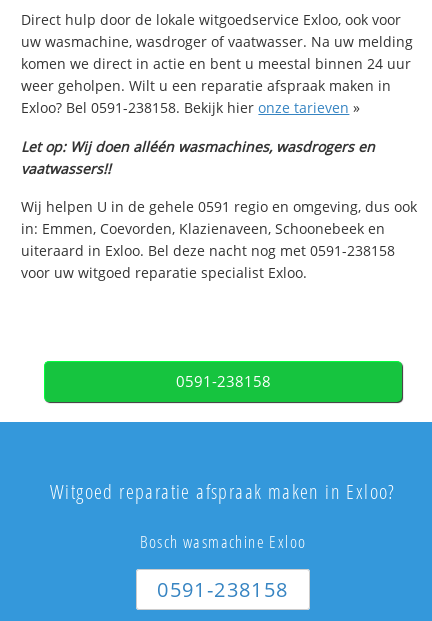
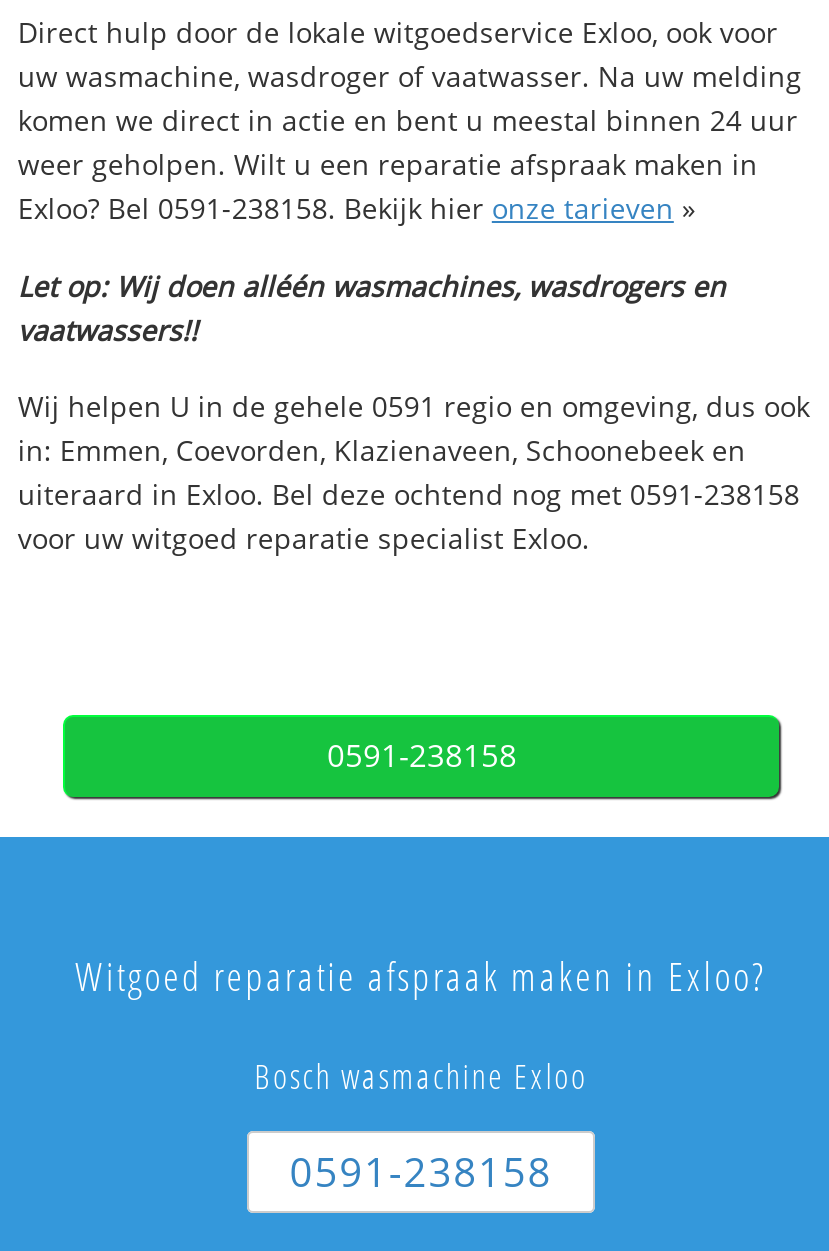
[21,241,395,260] uiteraard in Exloo. Bel deze nacht nog met 0591-238158 -> [18,476,800,514] uiteraard in Exloo. Bel deze ochtend nog met 0591-238158

